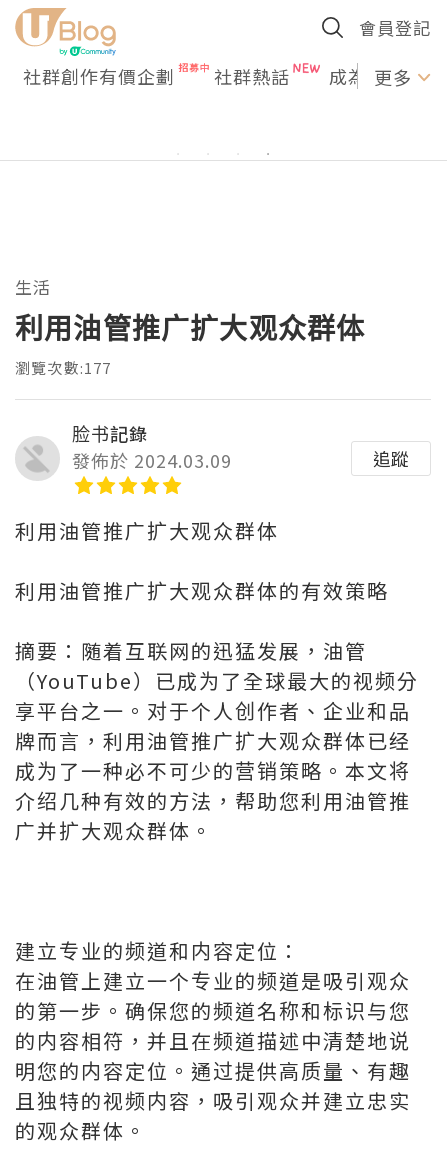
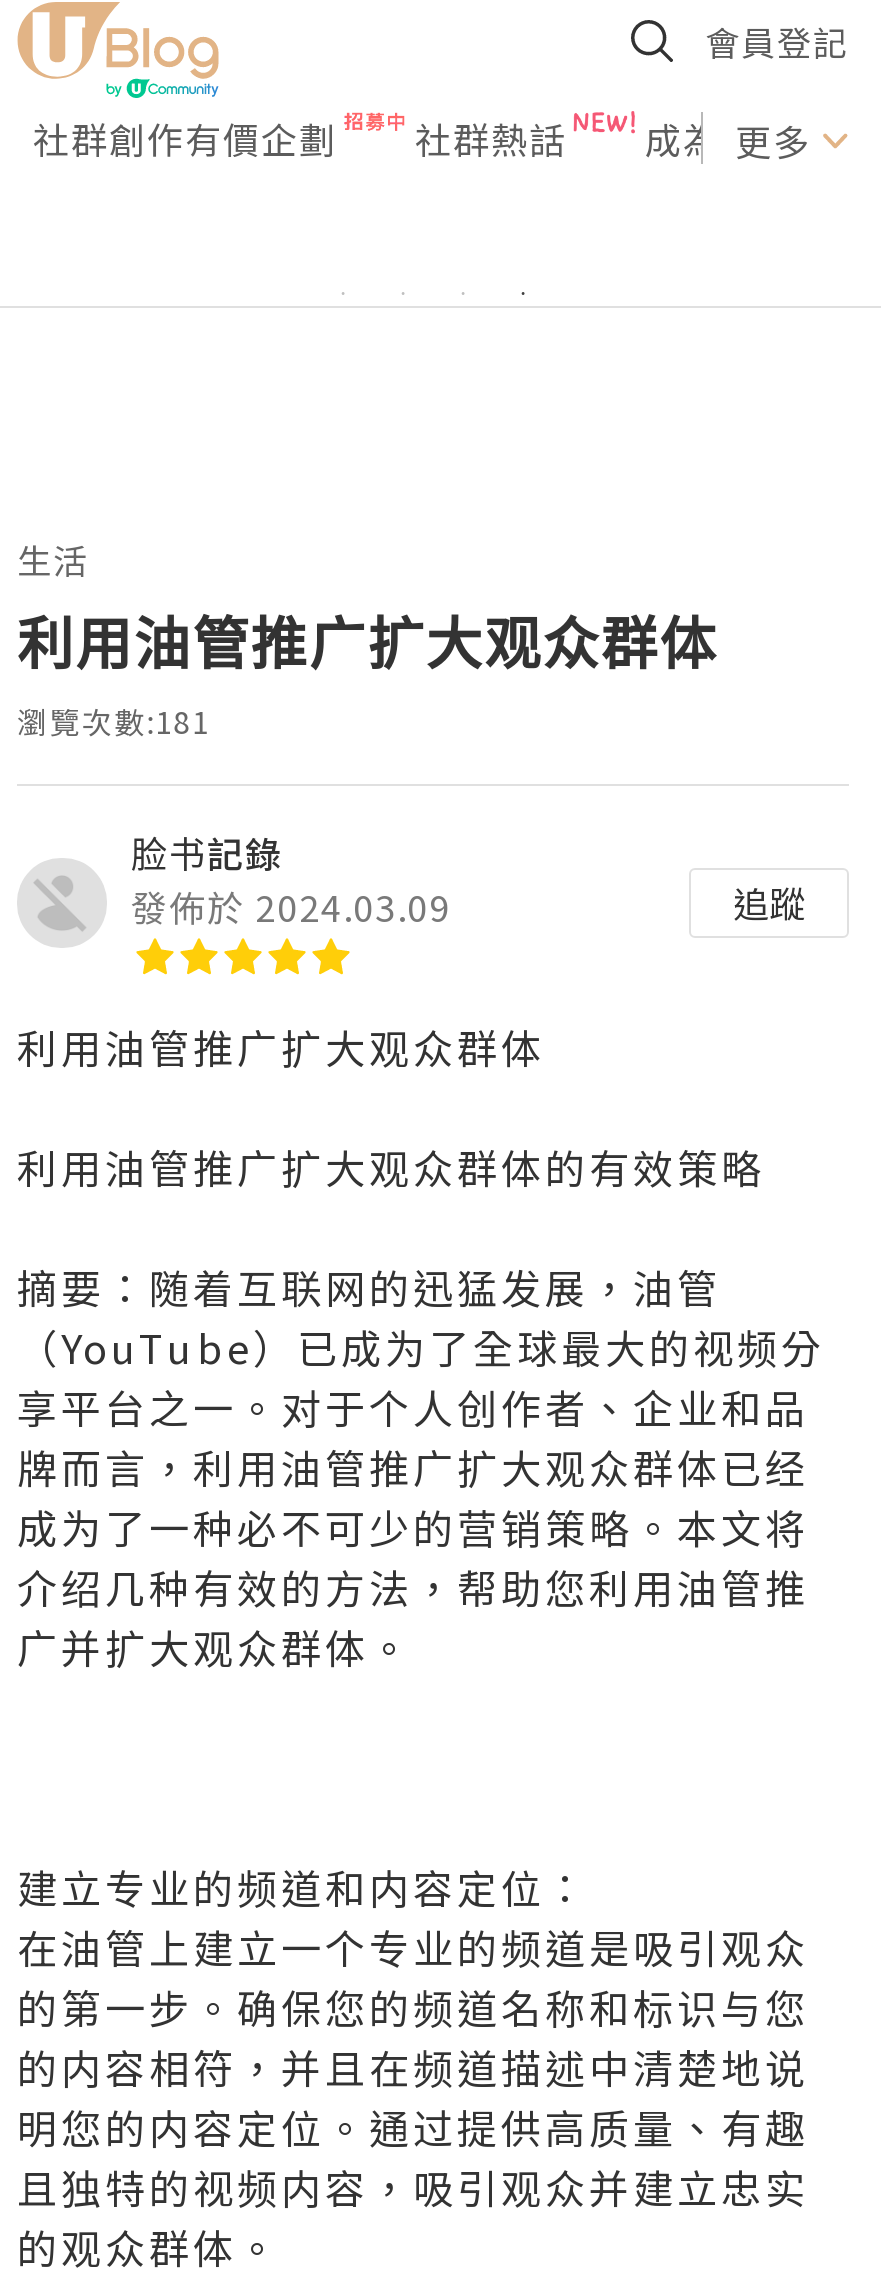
[15,357,112,378] 瀏覽次數:177 -> [17,700,210,742] 瀏覽次數:181

